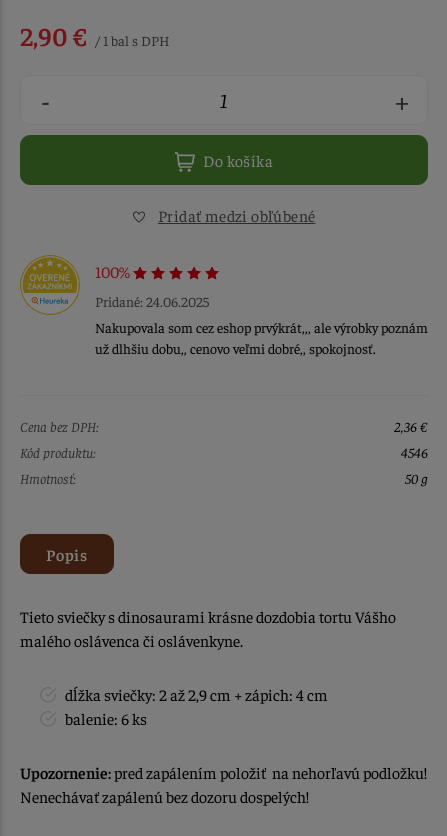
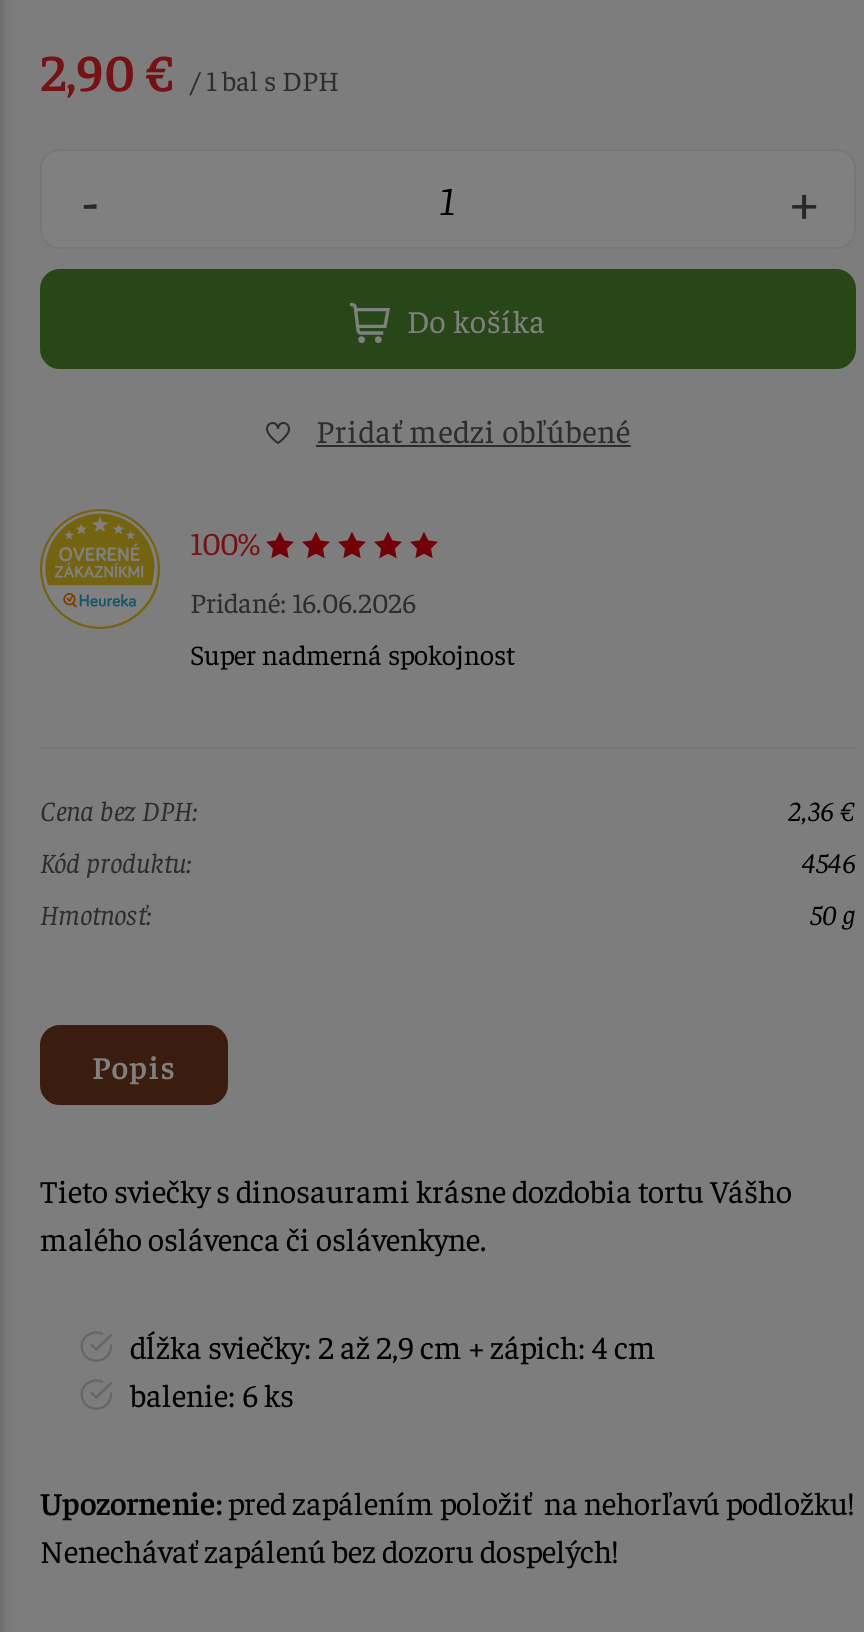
[95,291,428,356] Pridané: 24.06.2025 | Nakupovala som cez eshop prvýkrát,,, ale výrobky poznám | už dlhšiu dobu,, cenovo veľmi dobré,, spokojnosť. -> [190,582,516,670] Pridané: 16.06.2026 | Super nadmerná spokojnost

